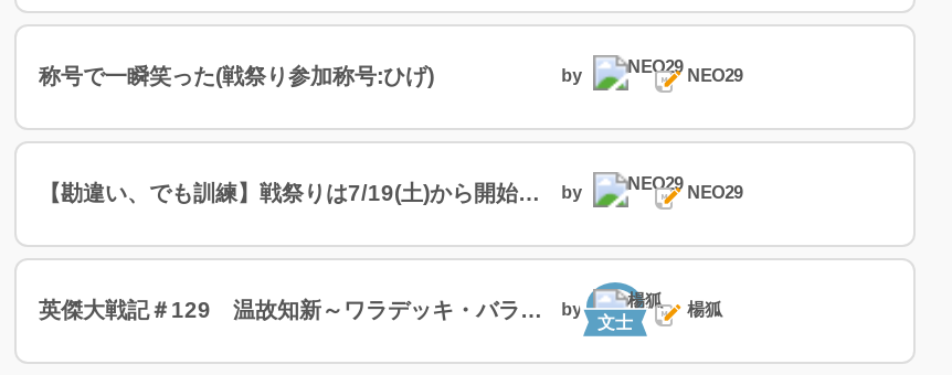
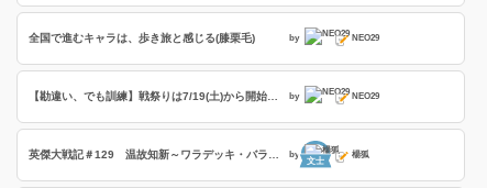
[39,64,434,88] 称号で一瞬笑った(戦祭り参加称号:ひげ) -> [29,32,255,44] 全国で進むキャラは、歩き旅と感じる(膝栗毛)

